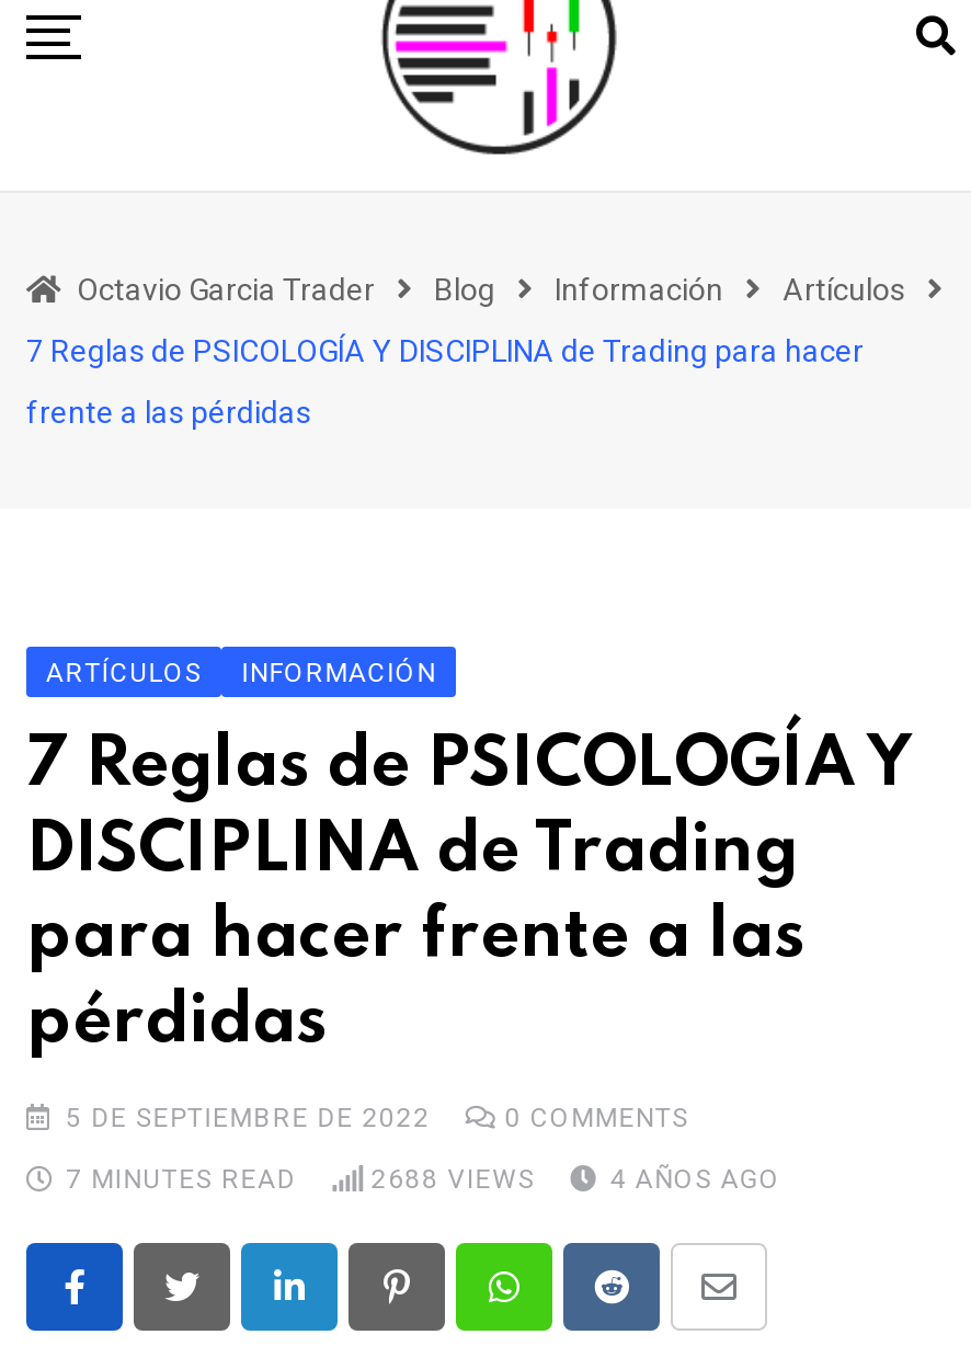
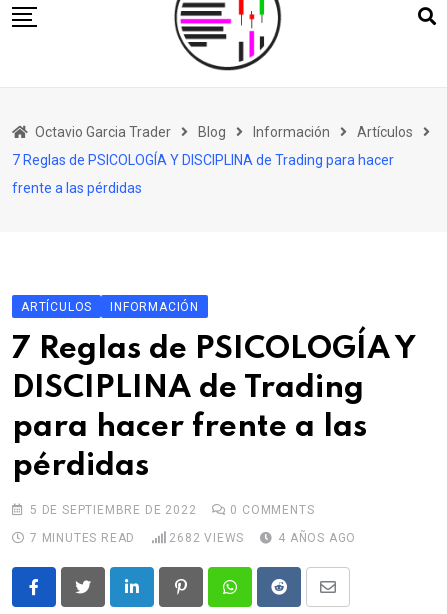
[371,1164,535,1195] 2688 VIEWS -> [169,531,244,545] 2682 VIEWS

